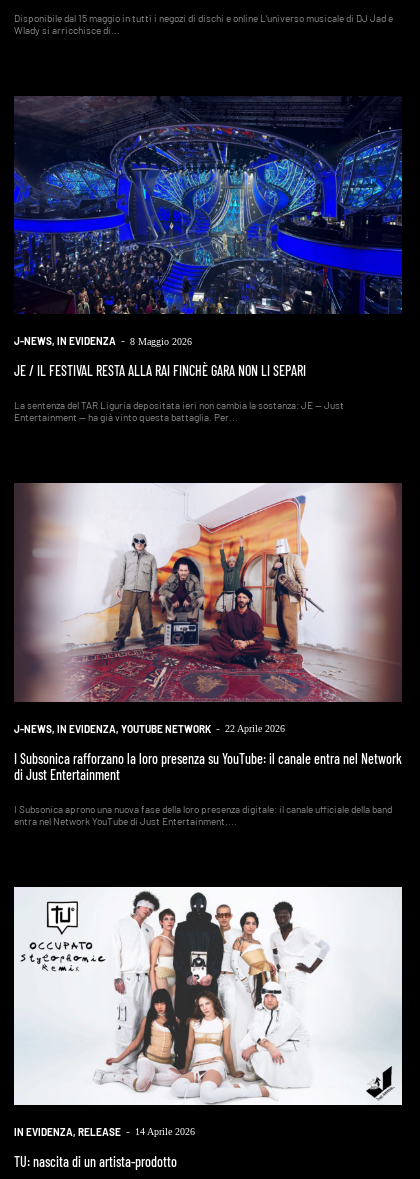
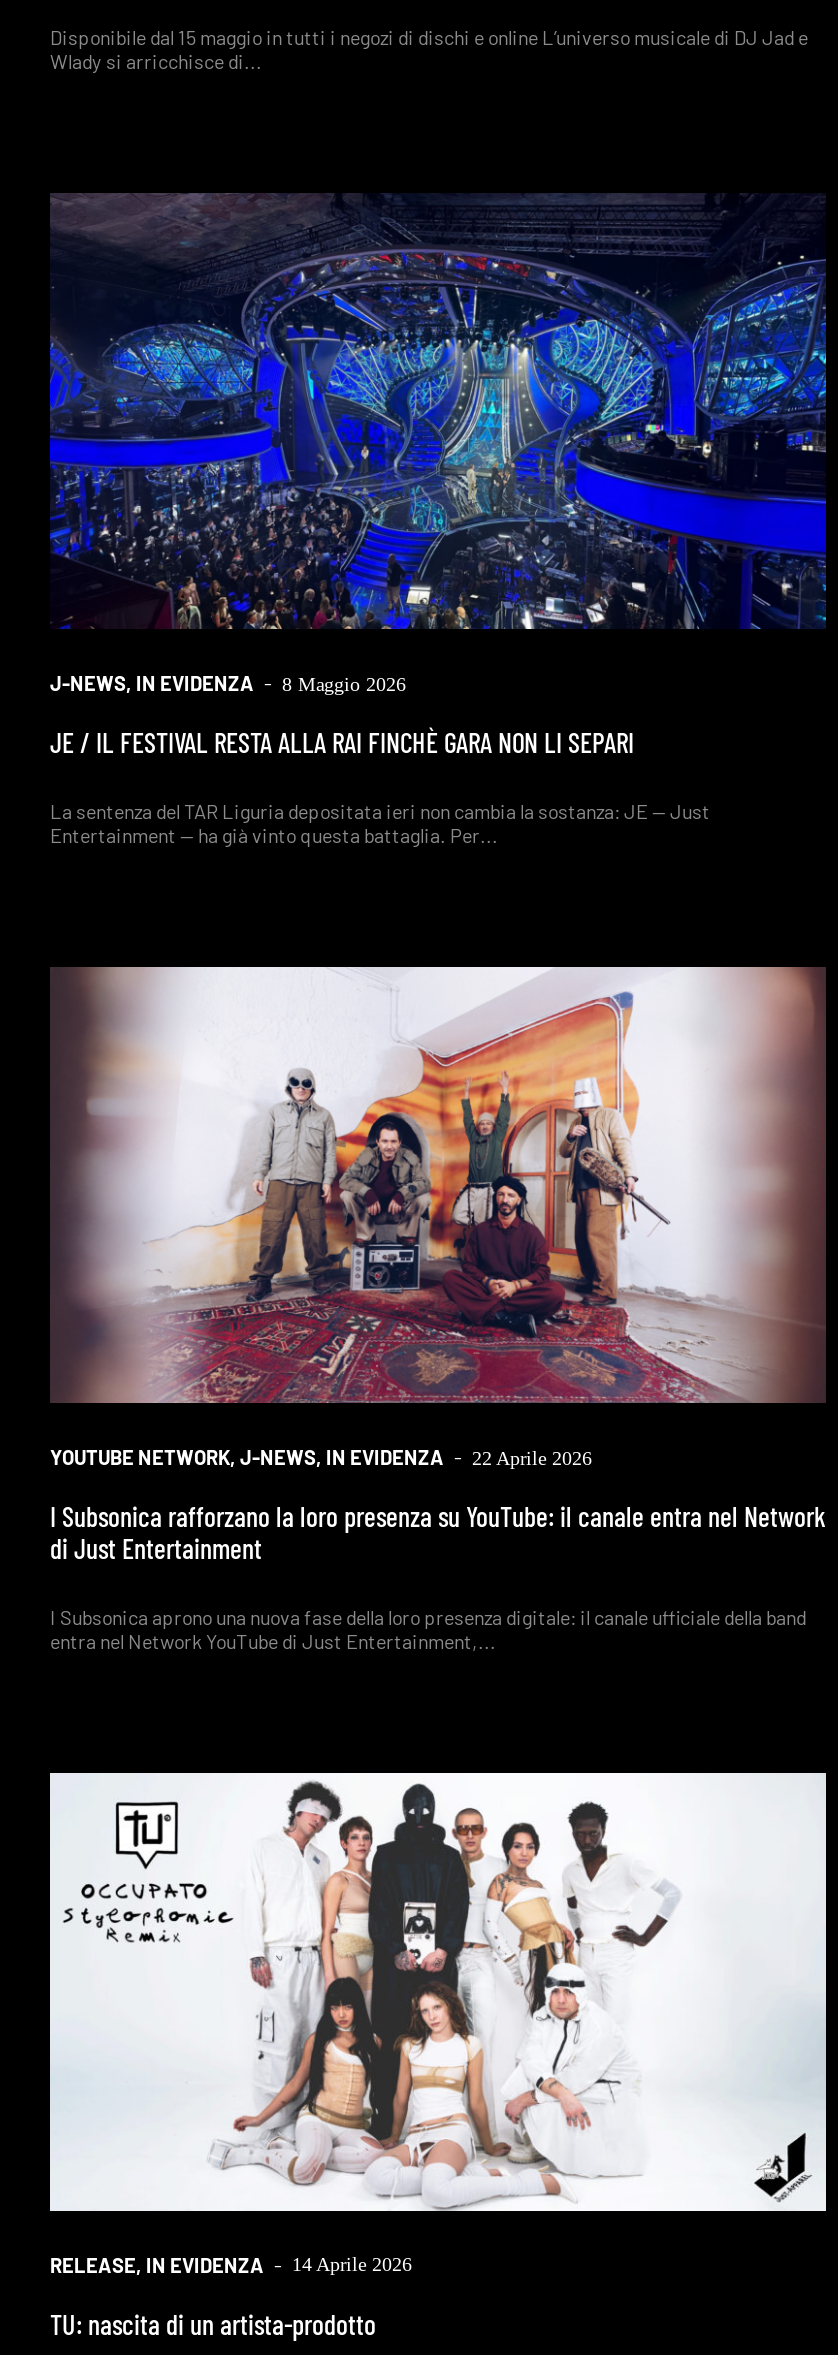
[14,723,285,735] J-NEWS, IN EVIDENZA, YOUTUBE NETWORK - 22 Aprile 2026 -> [50,1446,592,1470] YOUTUBE NETWORK, J-NEWS, IN EVIDENZA - 22 Aprile 2026
[14,1126,195,1138] IN EVIDENZA, RELEASE - 14 Aprile 2026 -> [50,2252,412,2276] RELEASE, IN EVIDENZA - 14 Aprile 2026

